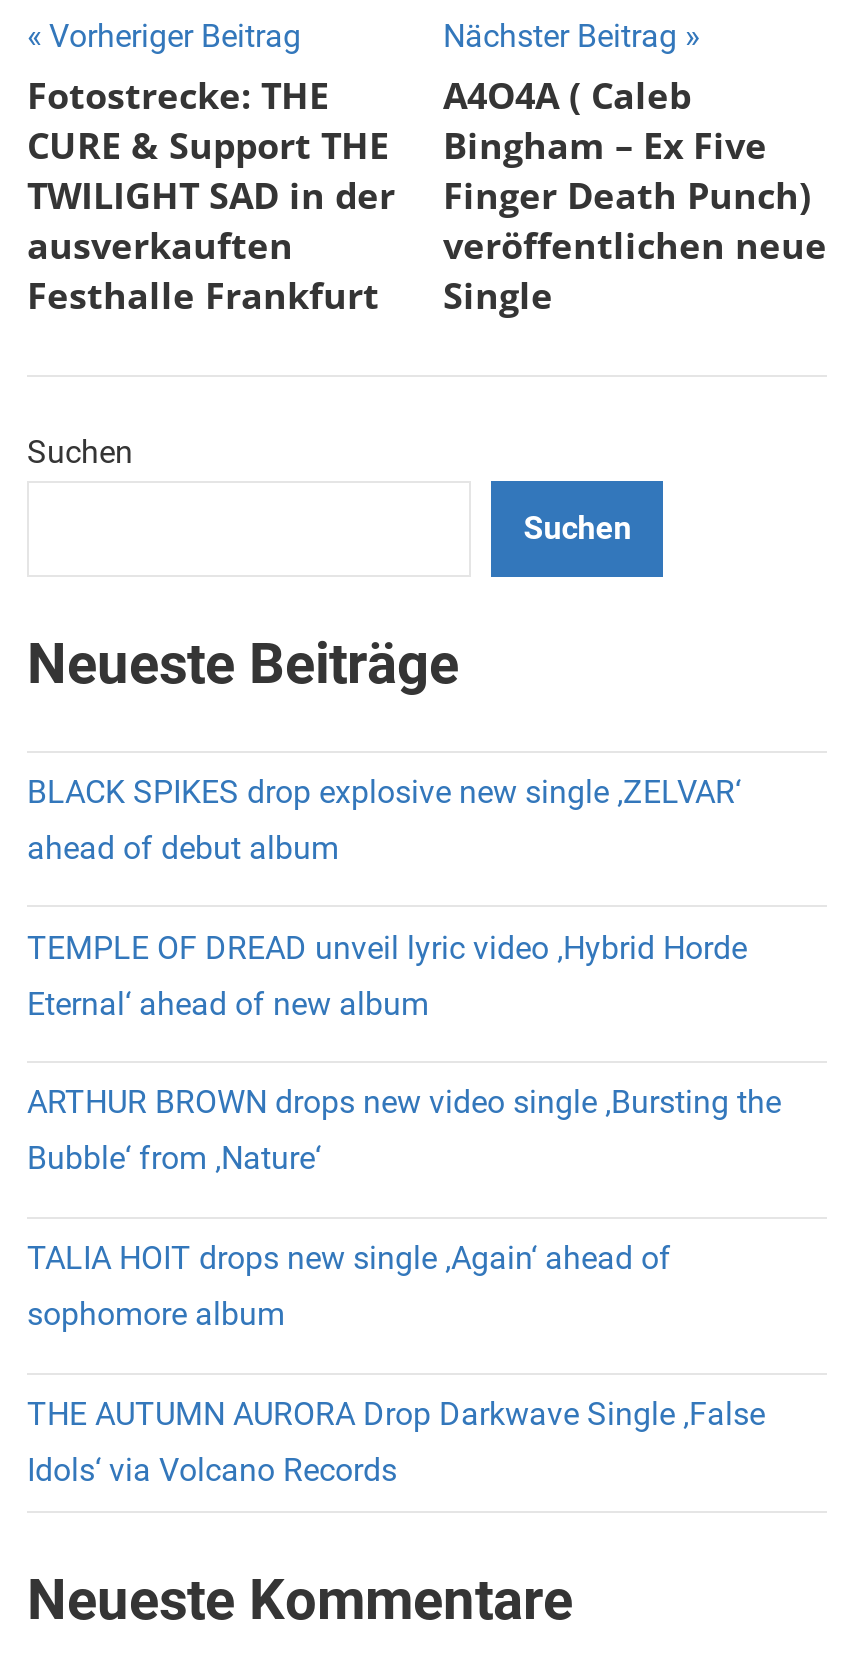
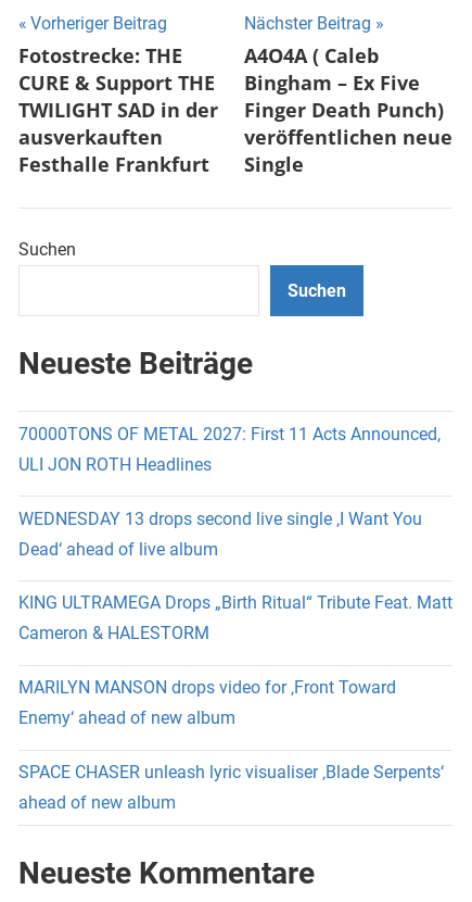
[27,773,741,811] BLACK SPIKES drop explosive new single ‚ZELVAR‘ -> [18,424,441,444] 70000TONS OF METAL 2027: First 11 Acts Announced,
[27,829,339,867] ahead of debut album -> [18,454,212,475] ULI JON ROTH Headlines
[27,928,747,966] TEMPLE OF DREAD unveil lyric video ‚Hybrid Horde -> [18,508,422,529] WEDNESDAY 13 drops second live single ‚I Want You
[27,984,429,1022] Eternal‘ ahead of new album -> [18,538,218,559] Dead‘ ahead of live album
[27,1084,781,1122] ARTHUR BROWN drops new video single ‚Bursting the -> [18,593,452,613] KING ULTRAMEGA Drops „Birth Ritual“ Tribute Feat. Matt
[27,1140,321,1178] Bubble‘ from ‚Nature‘ -> [18,623,209,644] Cameron & HALESTORM
[27,1239,671,1277] TALIA HOIT drops new single ‚Again‘ ahead of -> [18,677,396,698] MARILYN MANSON drops video for ‚Front Toward
[27,1295,285,1333] sophomore album -> [18,708,235,728] Enemy‘ ahead of new album
[27,1395,765,1433] THE AUTUMN AURORA Drop Darkwave Single ‚False -> [18,762,444,782] SPACE CHASER unleash lyric visualiser ‚Blade Serpents‘
[27,1451,397,1489] Idols‘ via Volcano Records -> [18,792,176,813] ahead of new album

